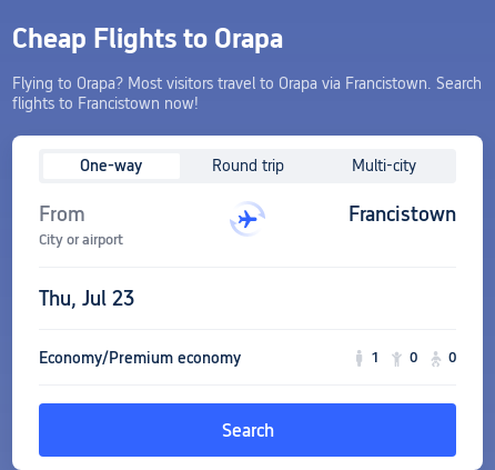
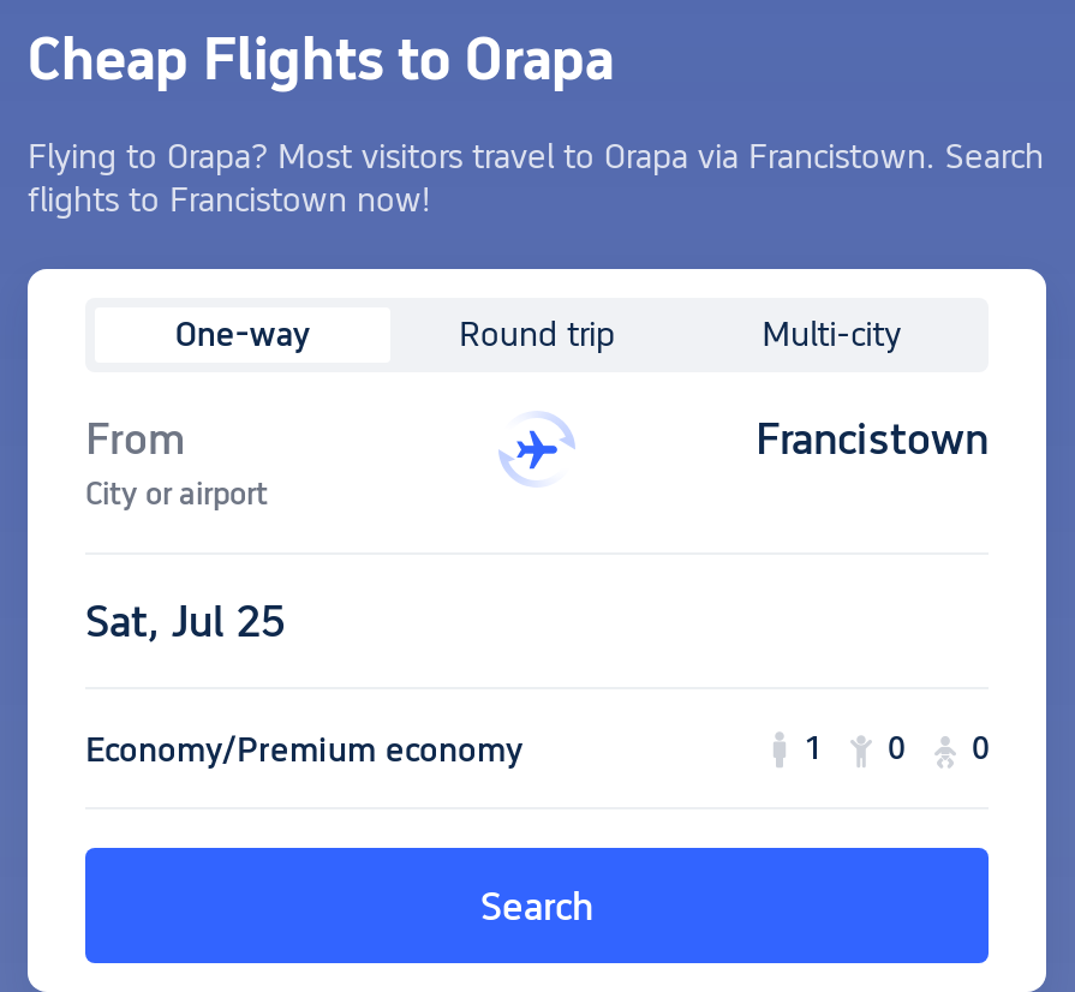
[39,287,134,310] Thu, Jul 23 -> [85,596,285,646] Sat, Jul 25

